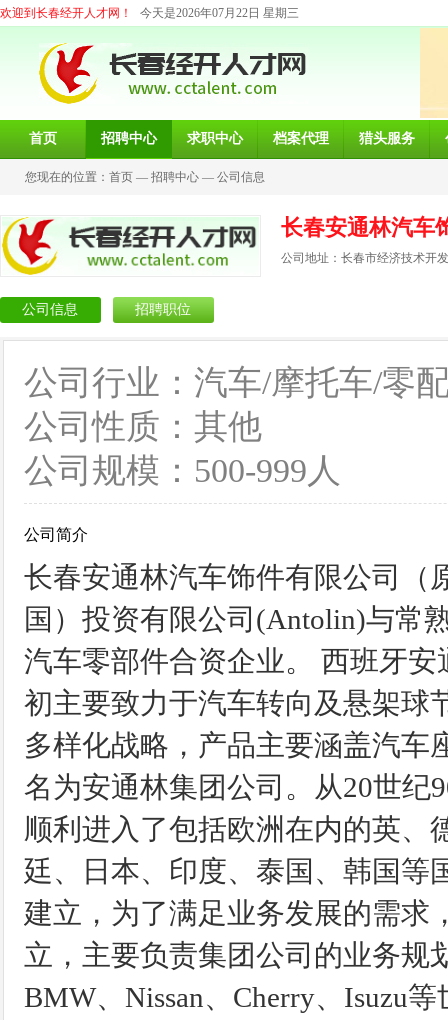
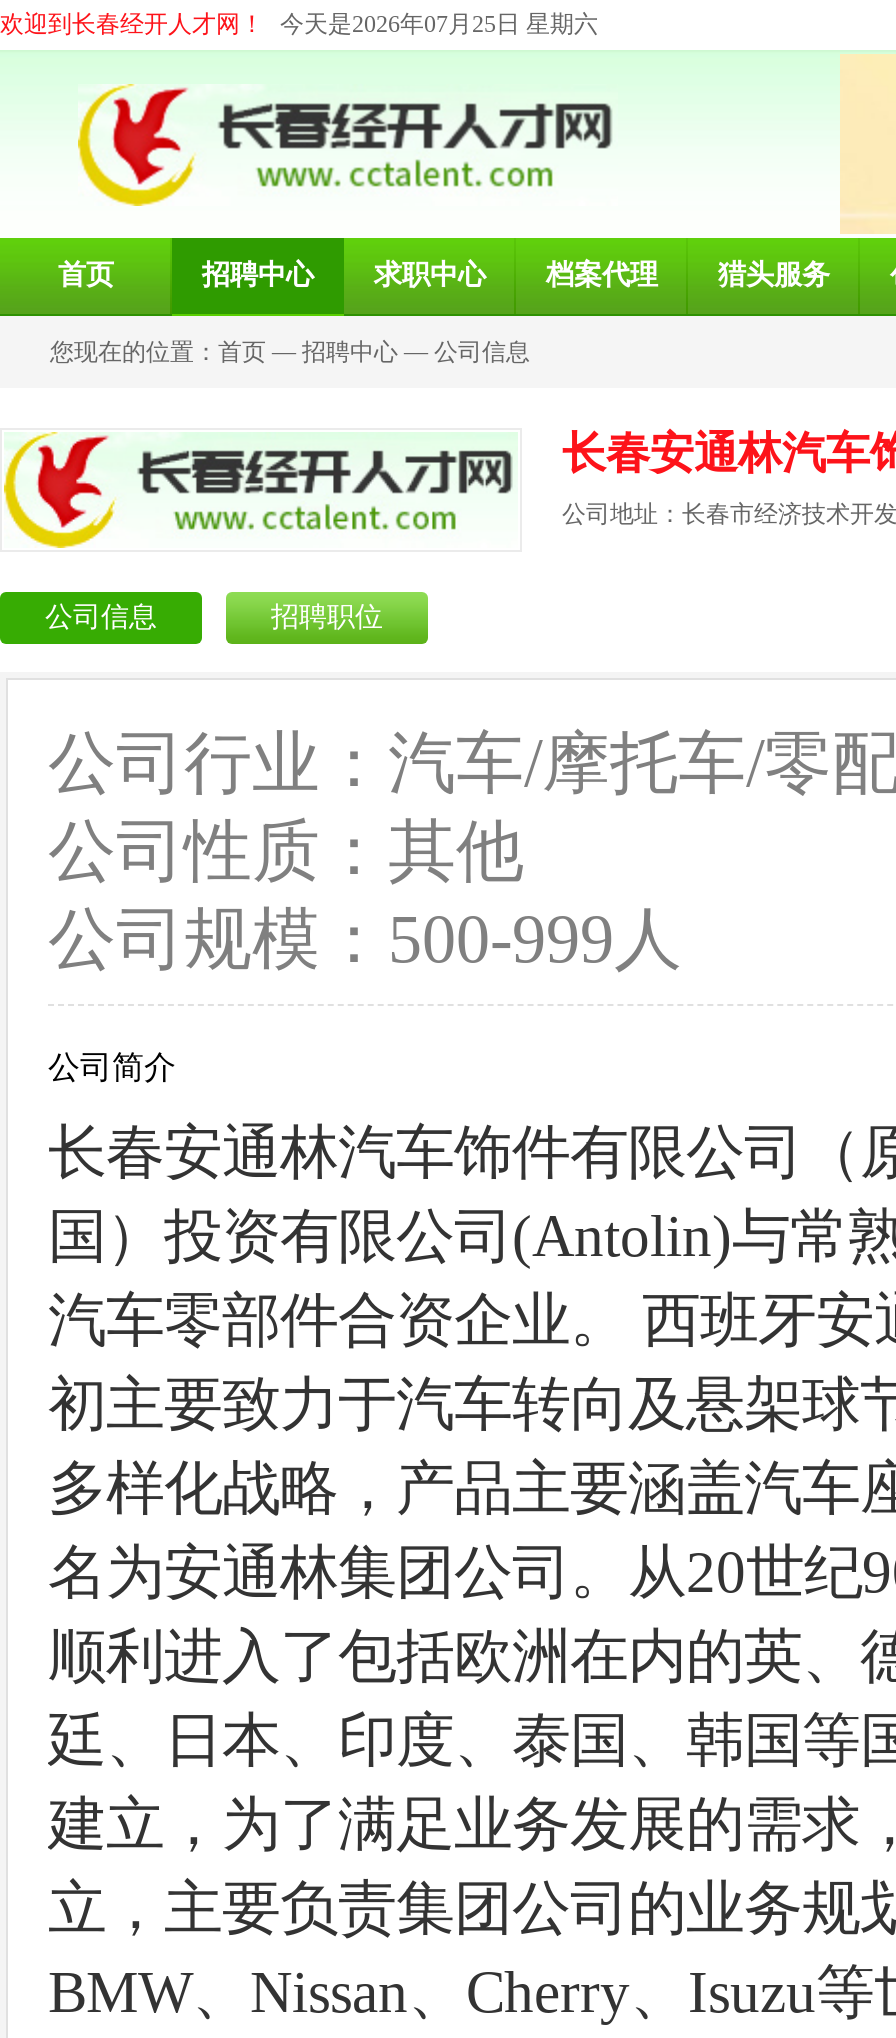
[0,6,299,20] 欢迎到长春经开人才网！ 今天是2026年07月22日 星期三 -> [0,10,598,38] 欢迎到长春经开人才网！ 今天是2026年07月25日 星期六

